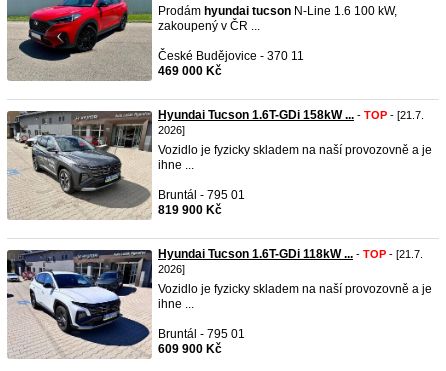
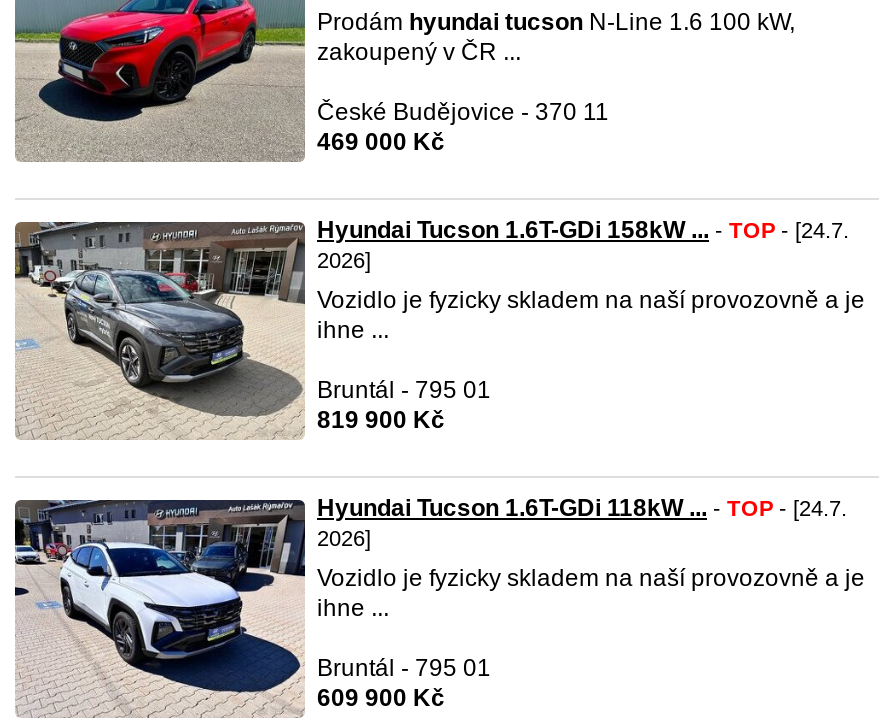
[158,108,424,122] Hyundai Tucson 1.6T-GDi 158kW ... - TOP - [21.7. -> [317,216,849,244] Hyundai Tucson 1.6T-GDi 158kW ... - TOP - [24.7.
[158,247,423,261] Hyundai Tucson 1.6T-GDi 118kW ... - TOP - [21.7. -> [317,494,847,522] Hyundai Tucson 1.6T-GDi 118kW ... - TOP - [24.7.

